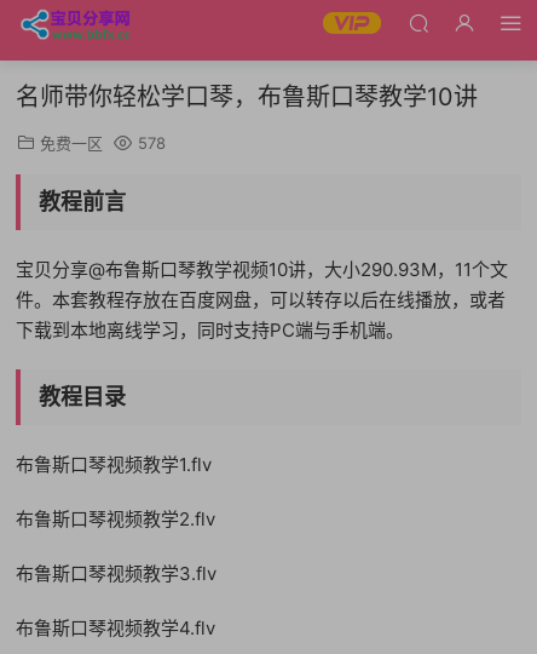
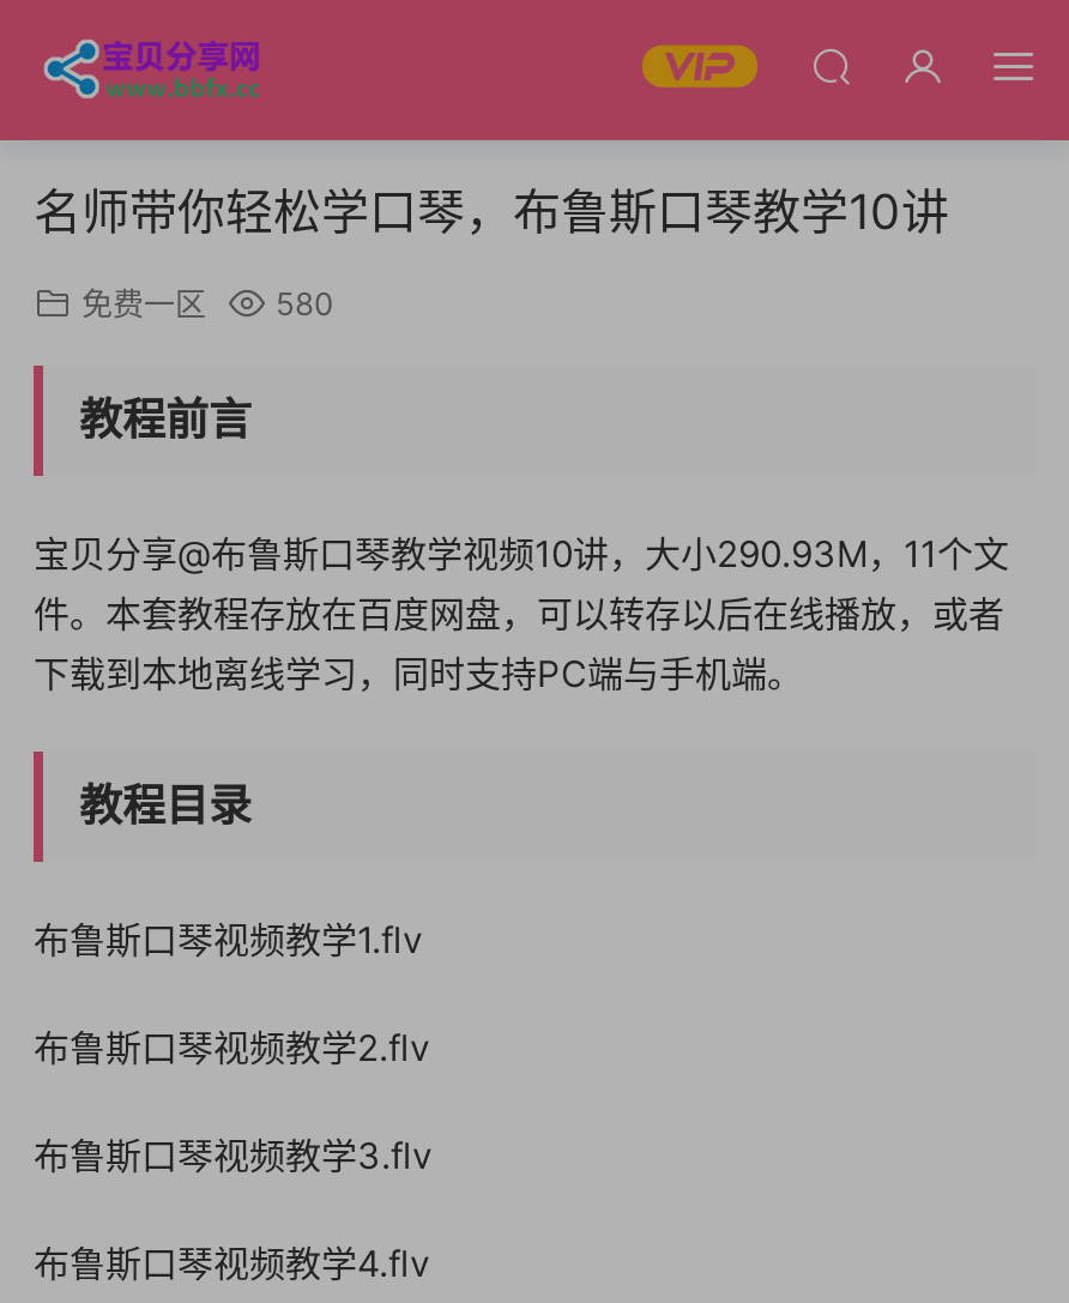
[40,133,166,153] 免费一区 578 -> [81,284,333,322] 免费一区 580

